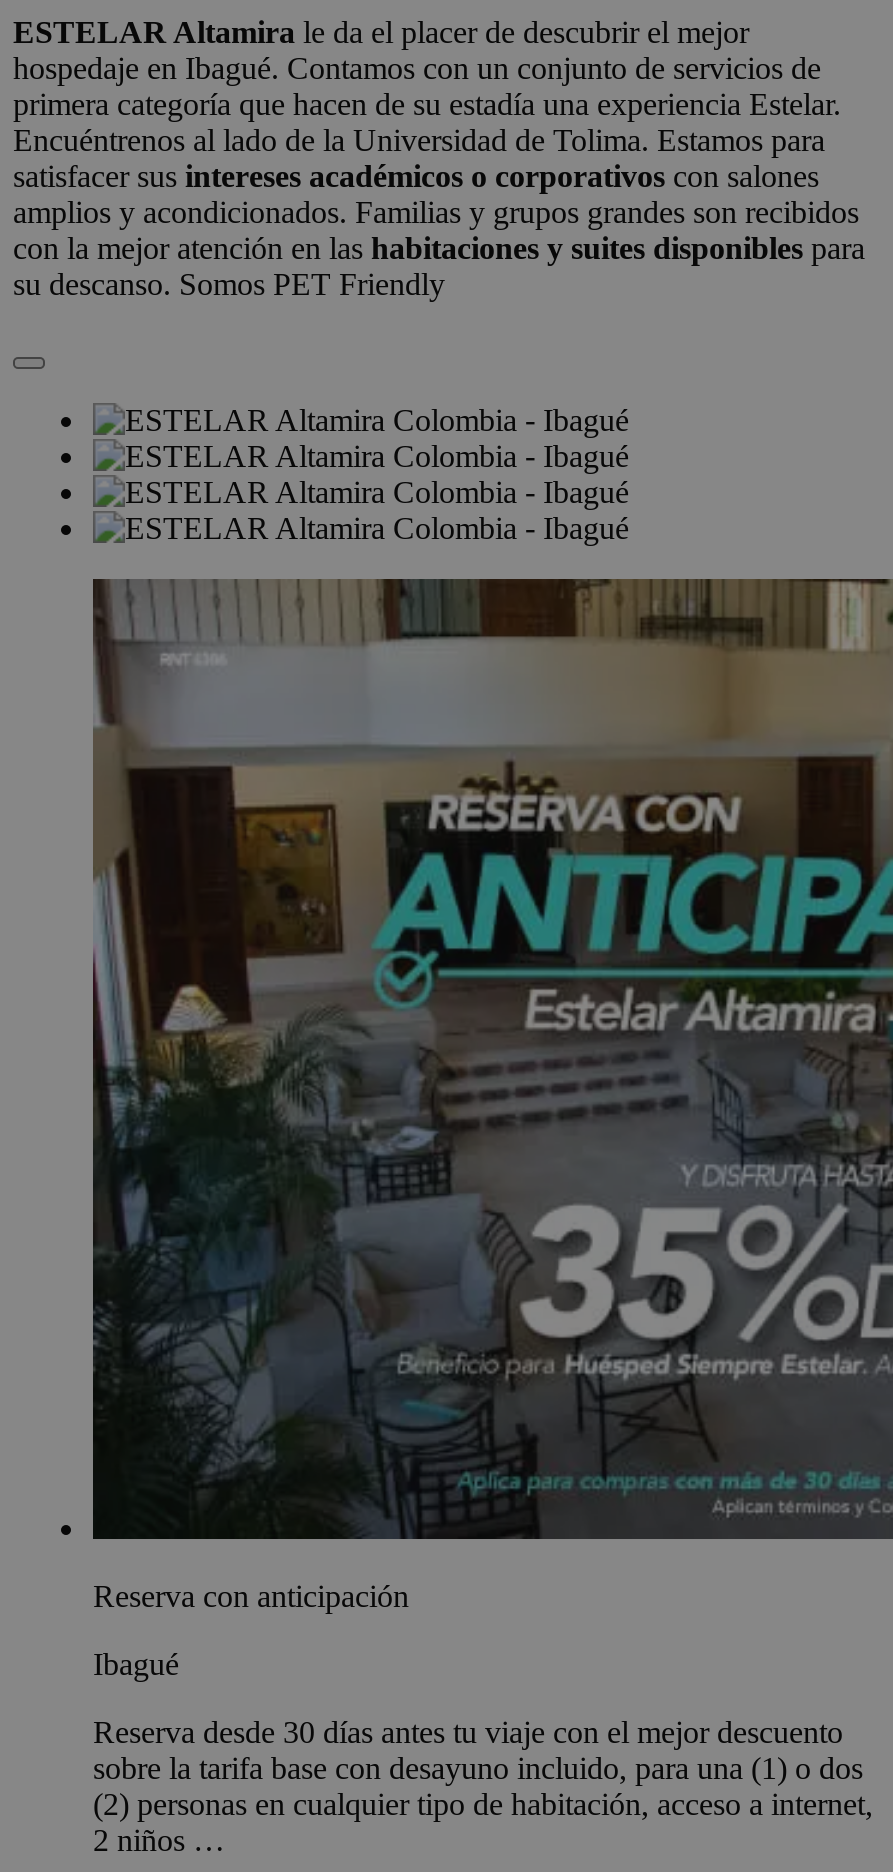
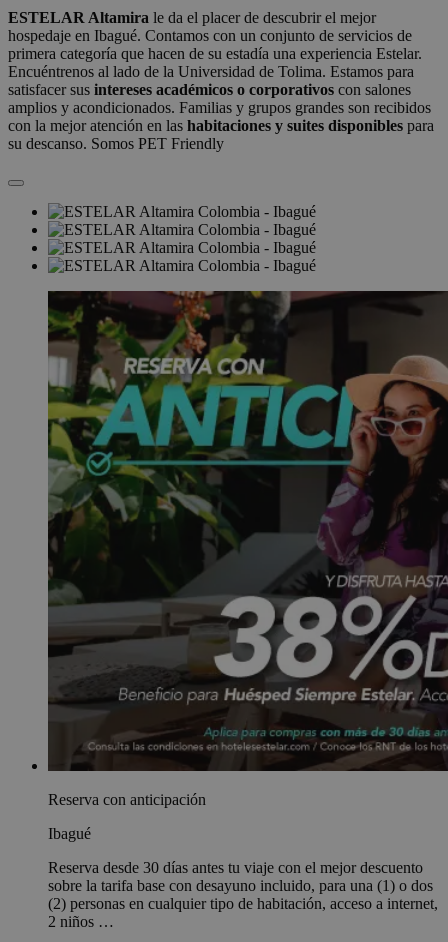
[91,577,887,1539] [image] -> [47,290,445,771] [image]

